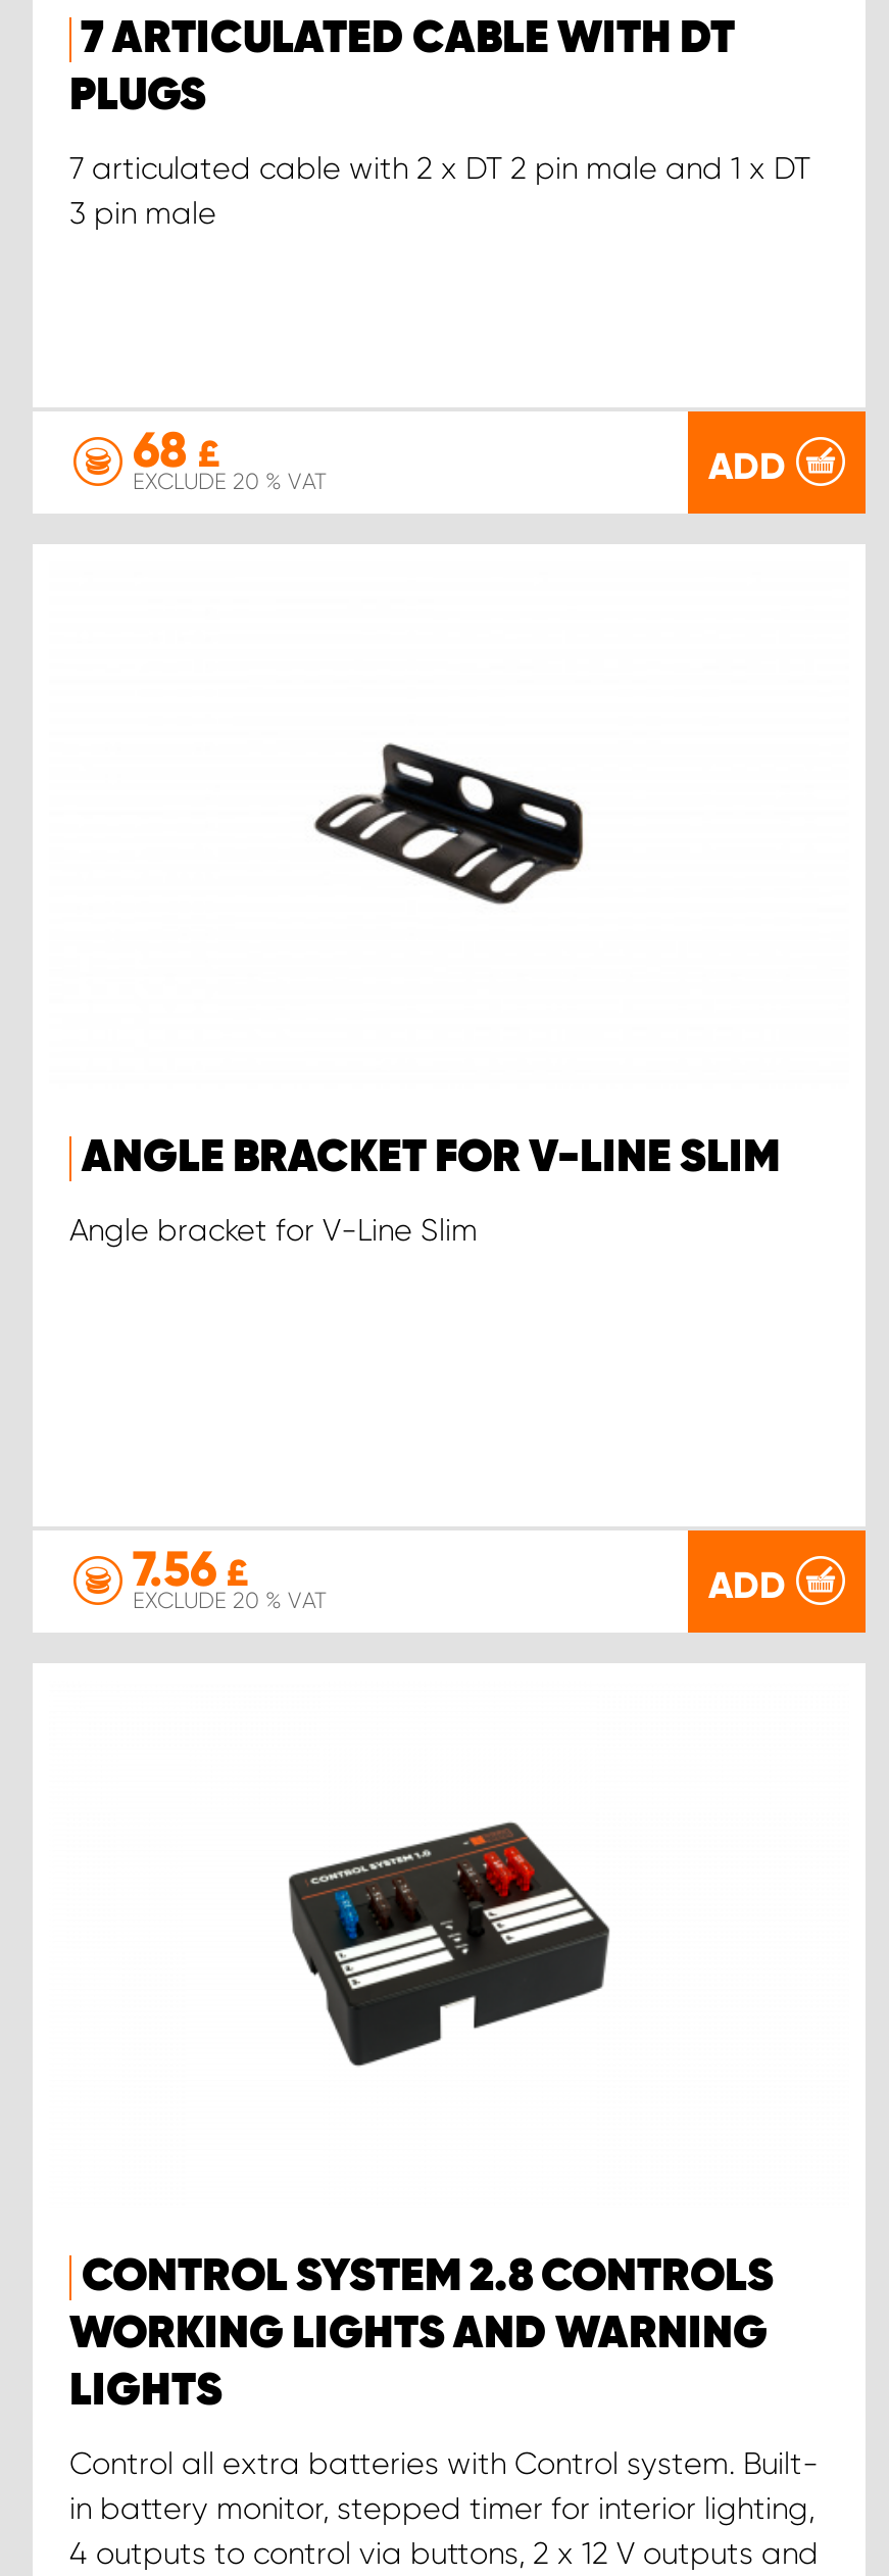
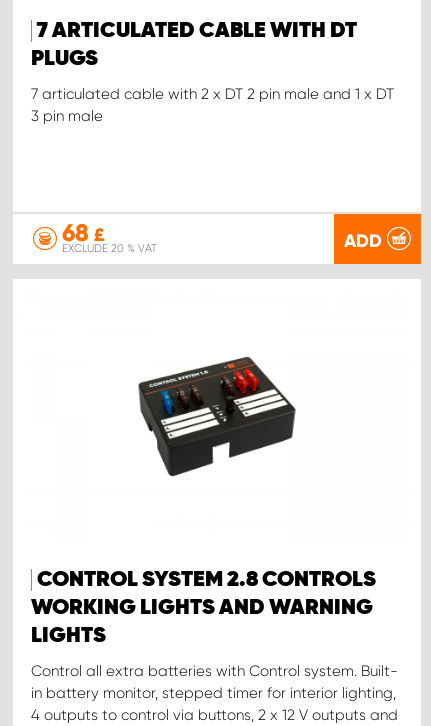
[312,742,586,906] [image] -> none
[69,1136,780,1248] ANGLE BRACKET FOR V-LINE SLIM | Angle bracket for V-Line Slim -> none
[133,1539,786,1614] 7.56 £ | EXCLUDE 20 % VAT | ADD -> none

